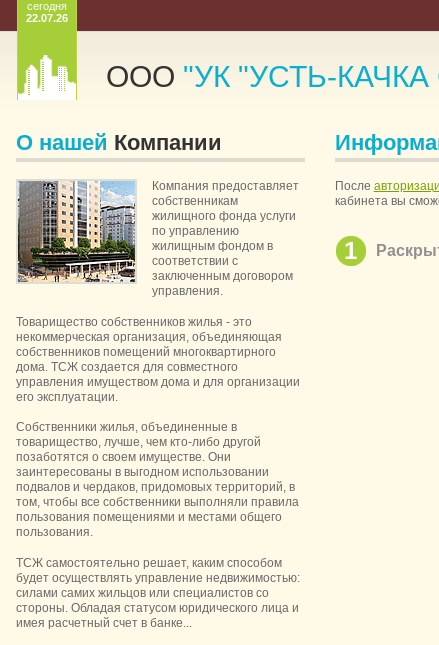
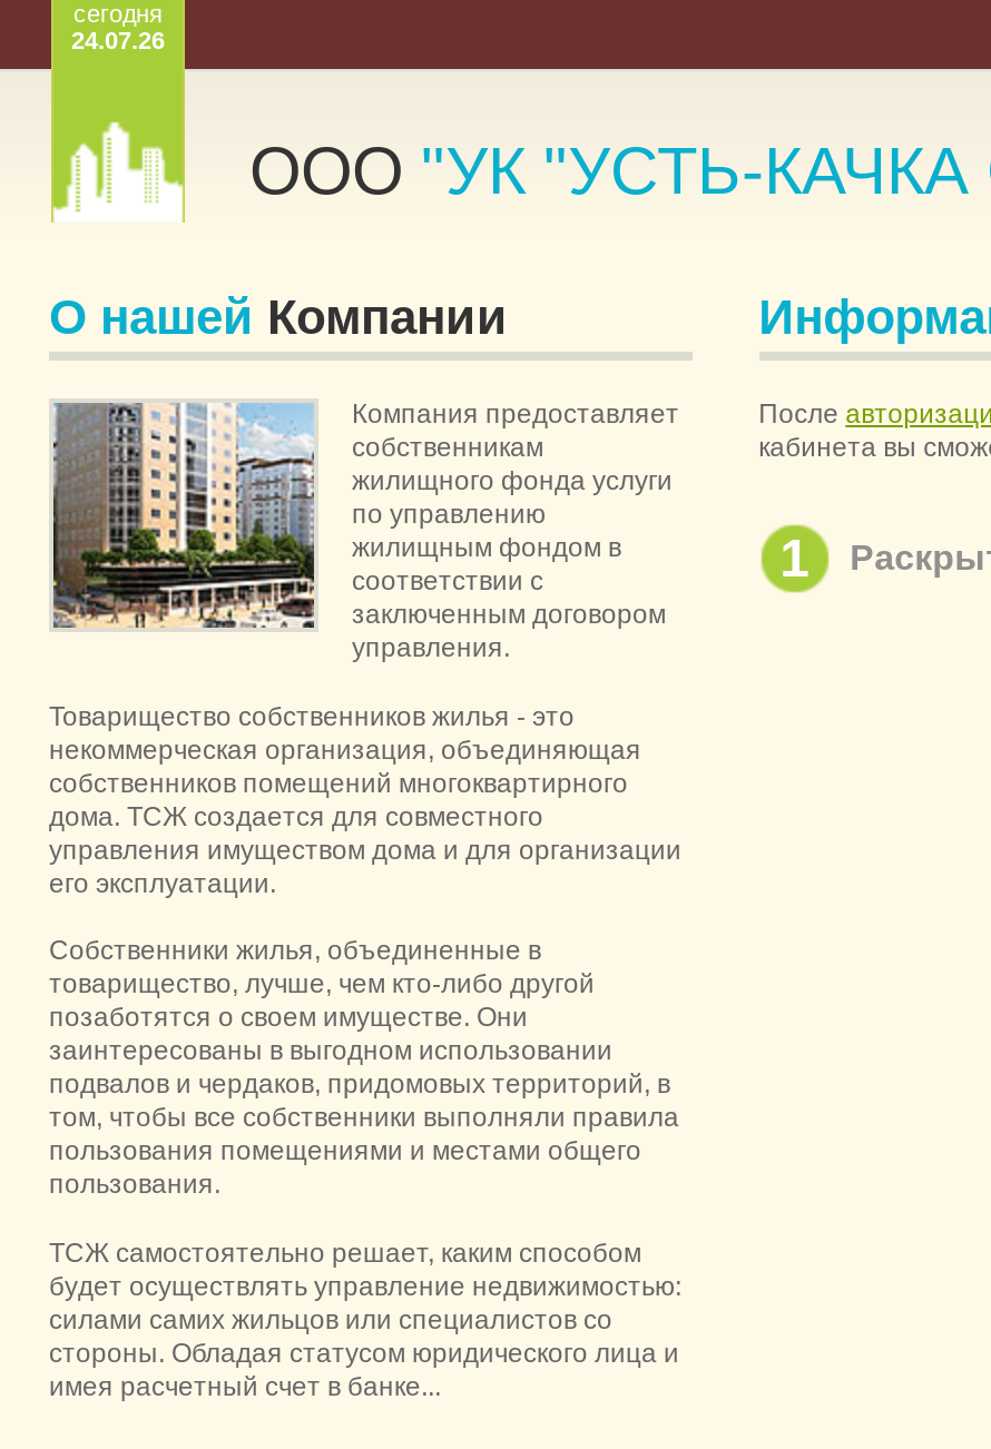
[26,12,68,24] 22.07.26 -> [71,27,165,53] 24.07.26

